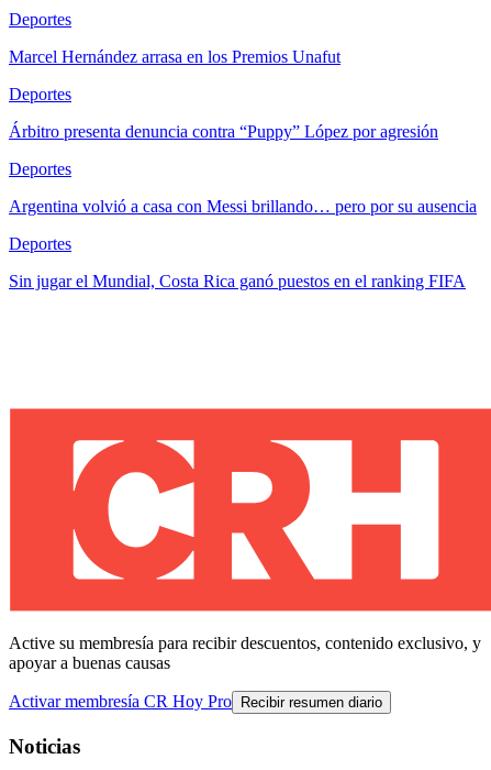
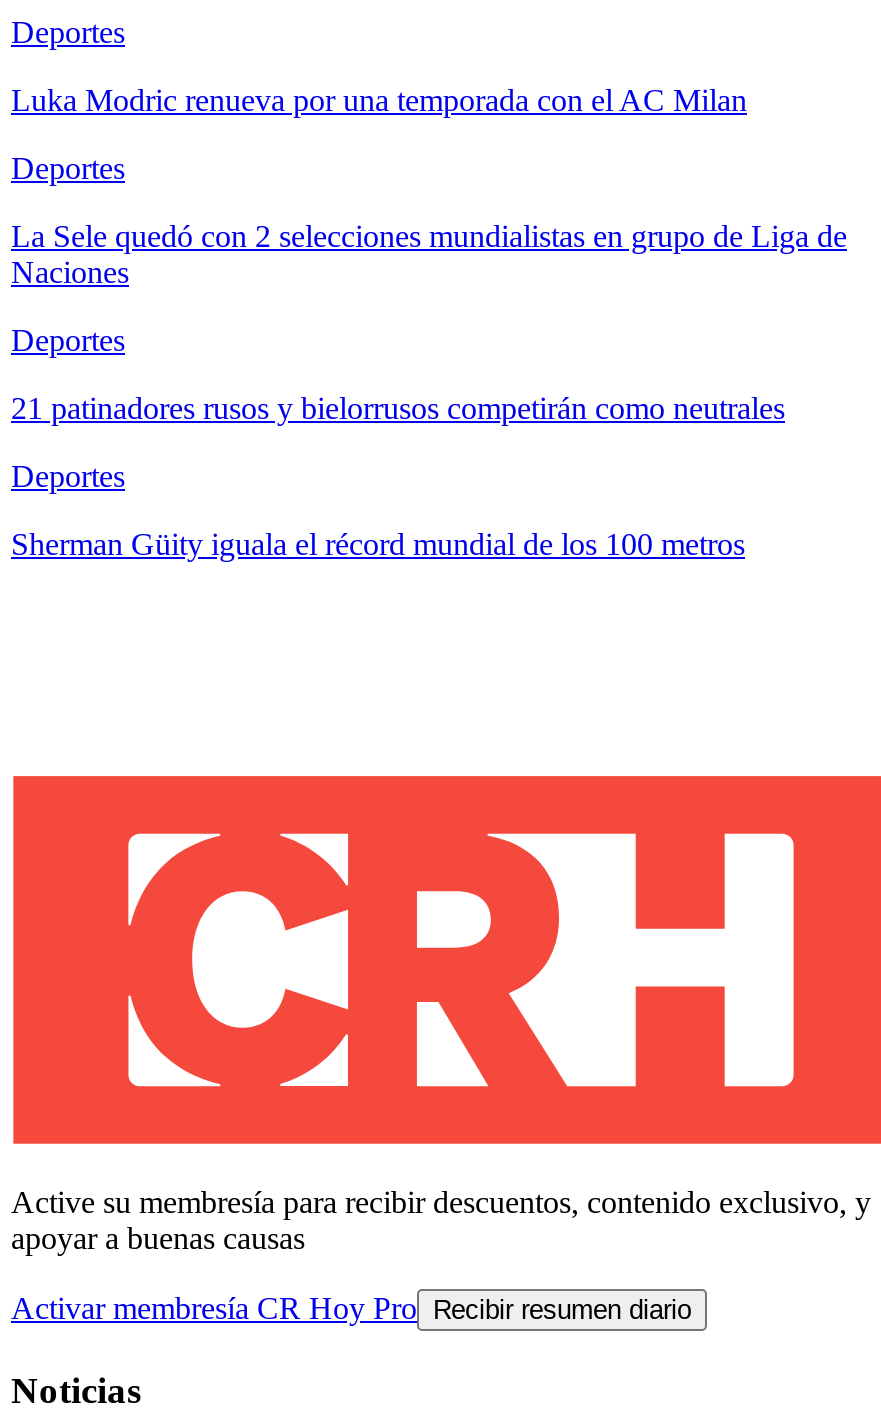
[9,47,341,66] Marcel Hernández arrasa en los Premios Unafut -> [11,83,747,117] Luka Modric renueva por una temporada con el AC Milan
[9,122,438,141] Árbitro presenta denuncia contra “Puppy” López por agresión -> [11,219,847,289] La Sele quedó con 2 selecciones mundialistas en grupo de Liga de | Naciones
[9,197,477,216] Argentina volvió a casa con Messi brillando… pero por su ausencia -> [11,391,785,425] 21 patinadores rusos y bielorrusos competirán como neutrales
[9,272,466,291] Sin jugar el Mundial, Costa Rica ganó puestos en el ranking FIFA -> [11,527,745,561] Sherman Güity iguala el récord mundial de los 100 metros

